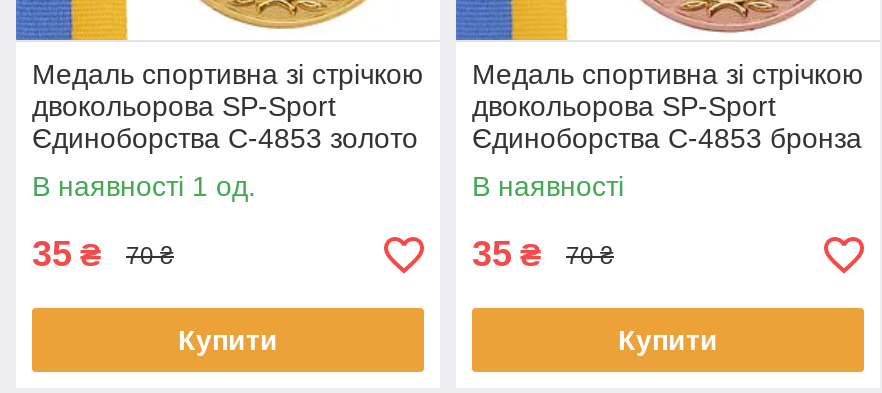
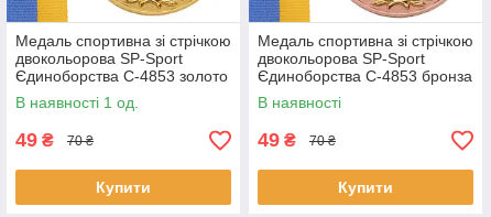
[32,234,174,274] 35 ₴ 70 ₴ -> [15,129,94,151] 49 ₴ 70 ₴
[472,234,614,274] 35 ₴ 70 ₴ -> [258,129,336,151] 49 ₴ 70 ₴

